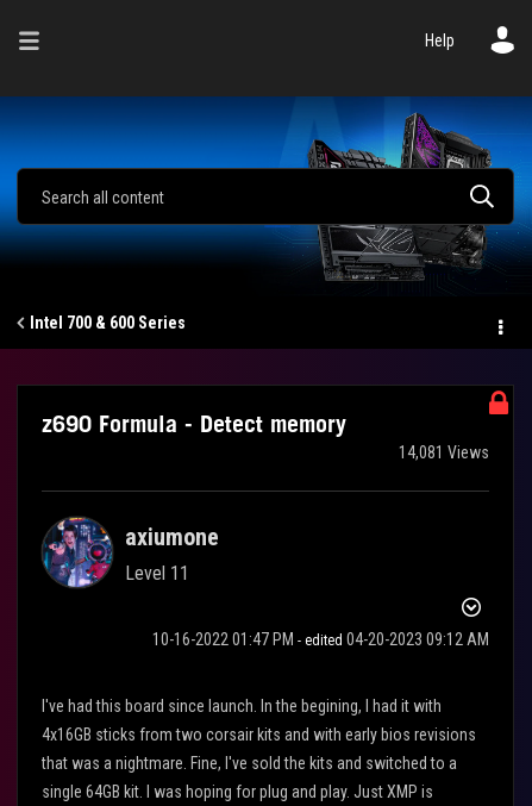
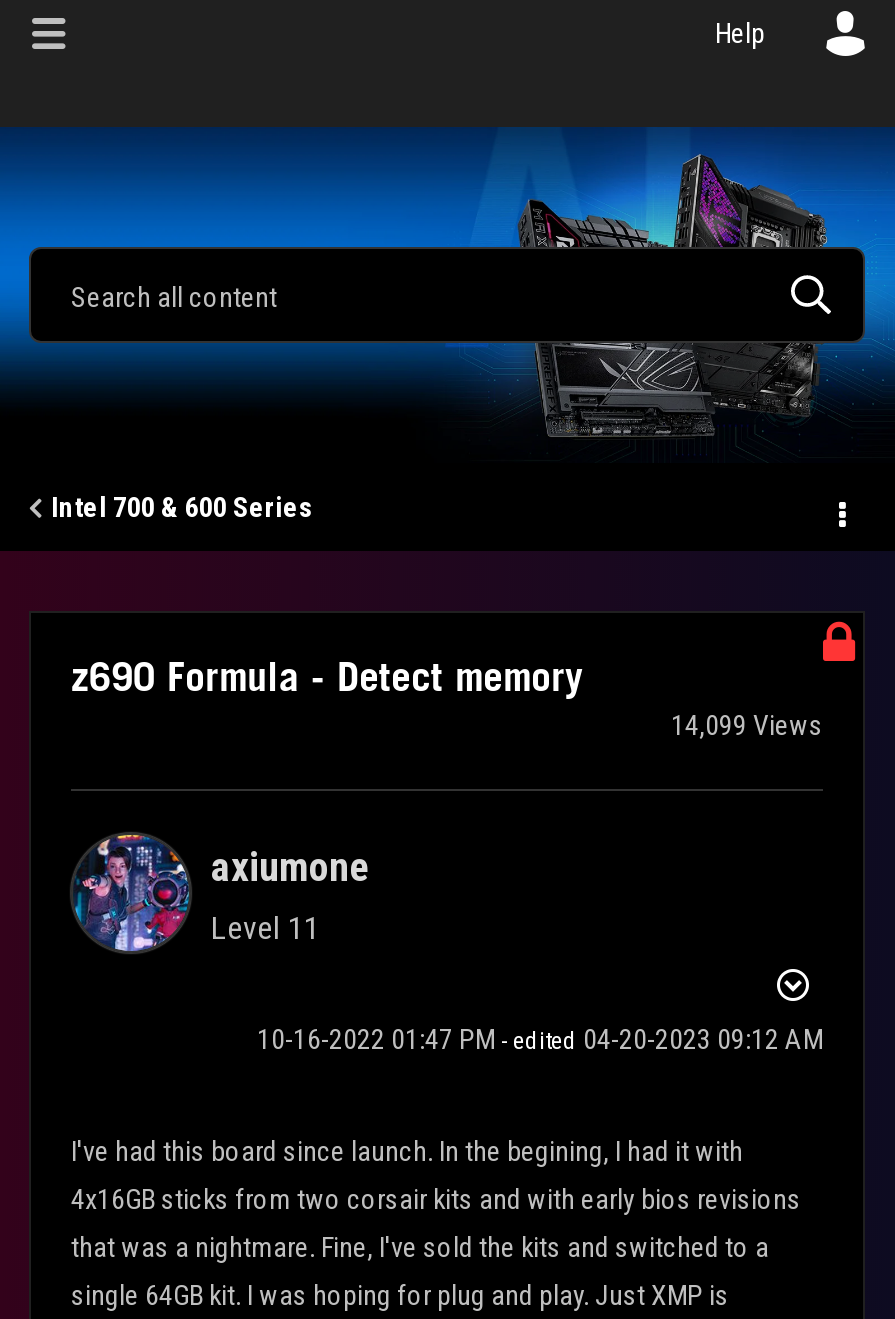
[399,443,489,462] 14,081 Views -> [671,709,823,741] 14,099 Views

